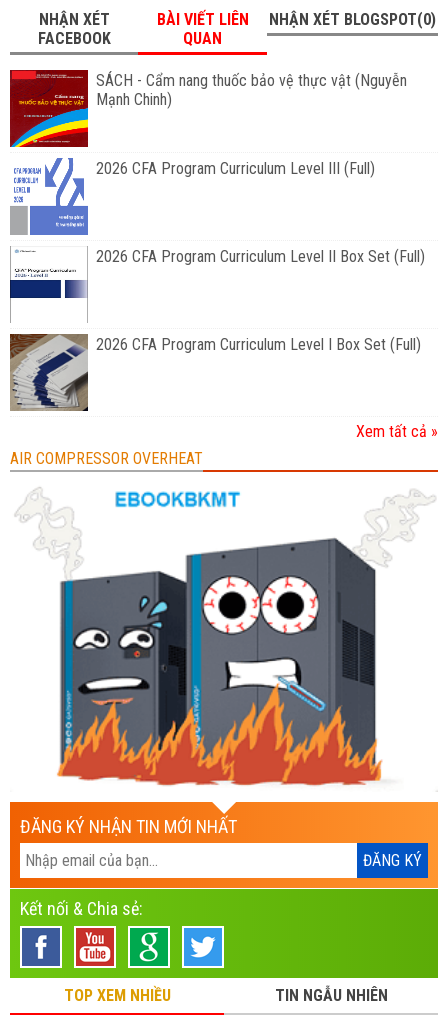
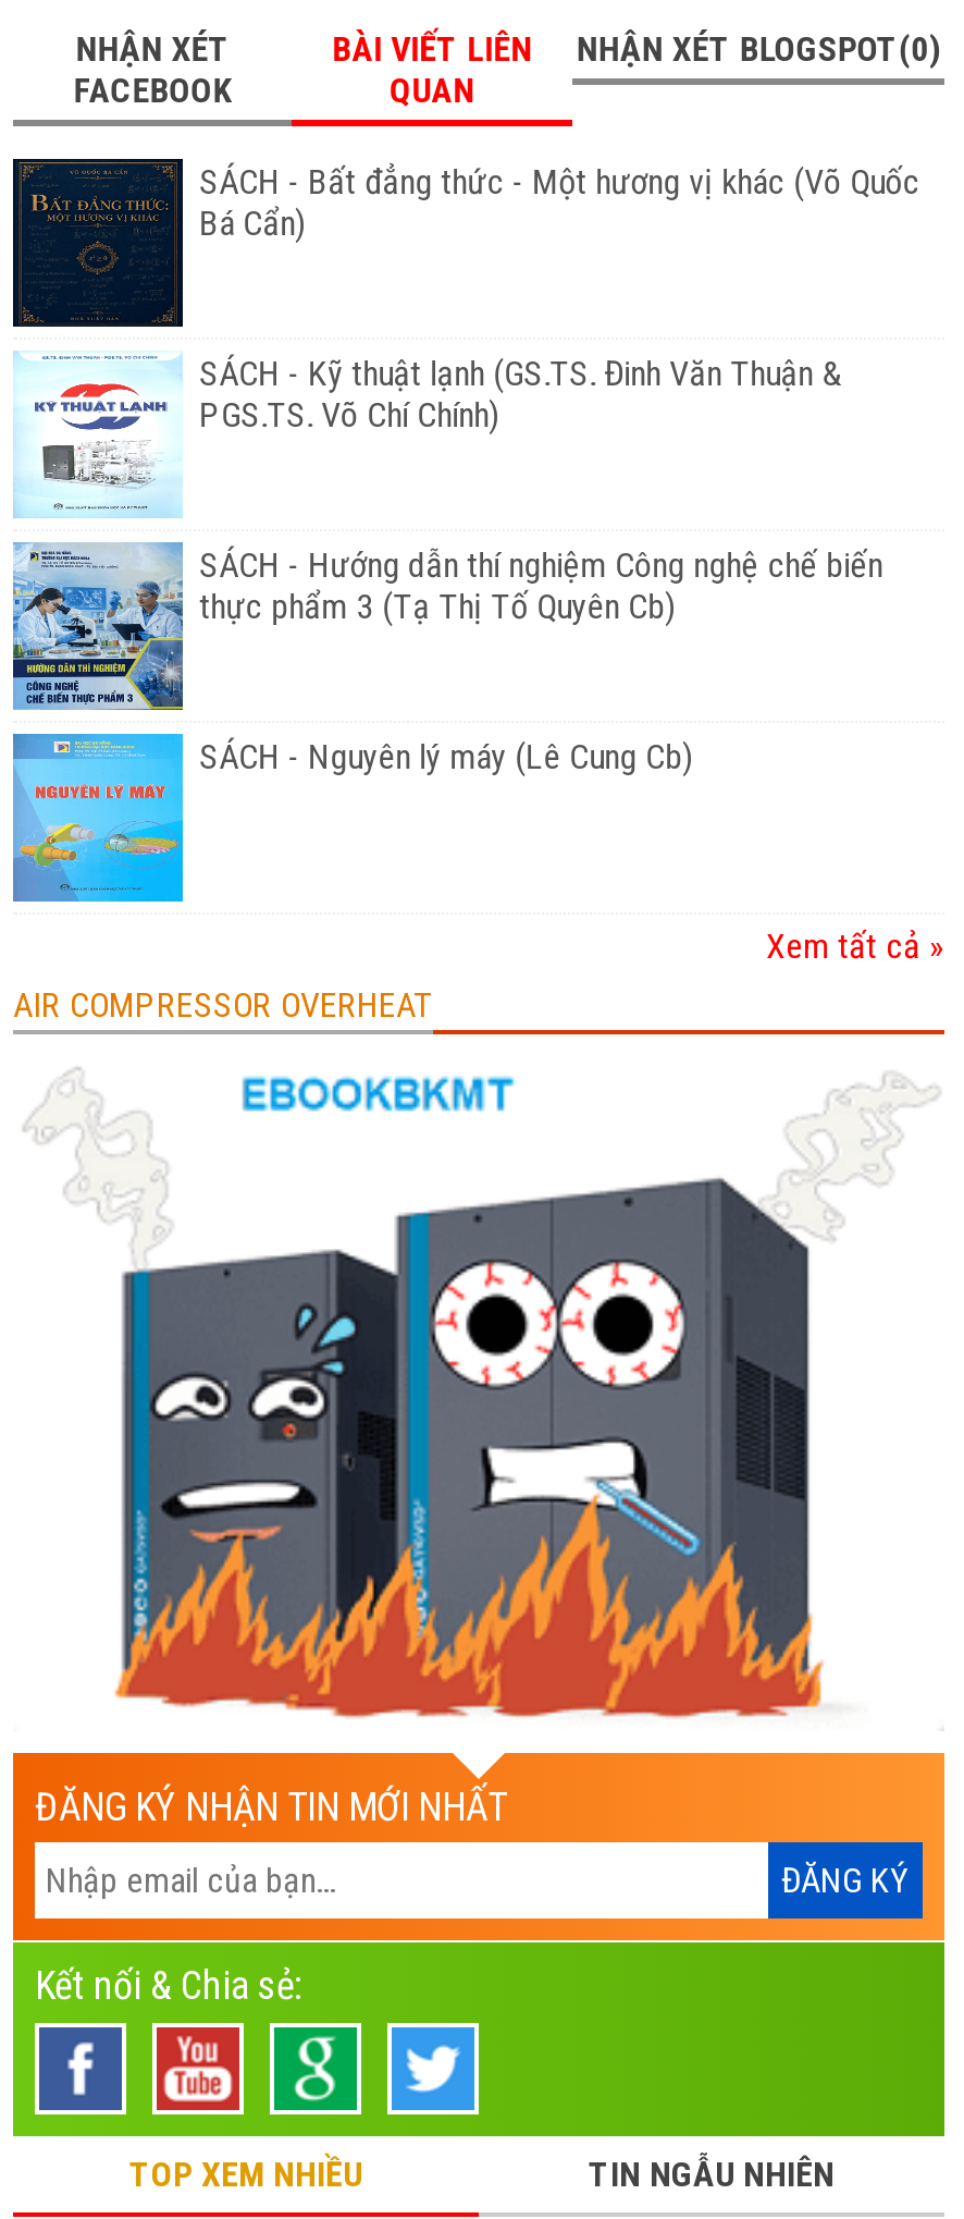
[9,69,407,148] [image] | SÁCH - Cẩm nang thuốc bảo vệ thực vật (Nguyễn | Mạnh Chinh) -> [11,157,920,329] [image] | SÁCH - Bất đẳng thức - Một hương vị khác (Võ Quốc | Bá Cẩn)
[10,157,375,236] [image] | 2026 CFA Program Curriculum Level III (Full) -> [13,351,841,518] [image] | SÁCH - Kỹ thuật lạnh (GS.TS. Đinh Văn Thuận & | PGS.TS. Võ Chí Chính)
[9,246,425,323] [image] | 2026 CFA Program Curriculum Level II Box Set (Full) -> [11,540,883,712] [image] | SÁCH - Hướng dẫn thí nghiệm Công nghệ chế biến | thực phẩm 3 (Tạ Thị Tố Quyên Cb)
[9,333,421,412] [image] | 2026 CFA Program Curriculum Level I Box Set (Full) -> [11,732,693,904] [image] | SÁCH - Nguyên lý máy (Lê Cung Cb)

